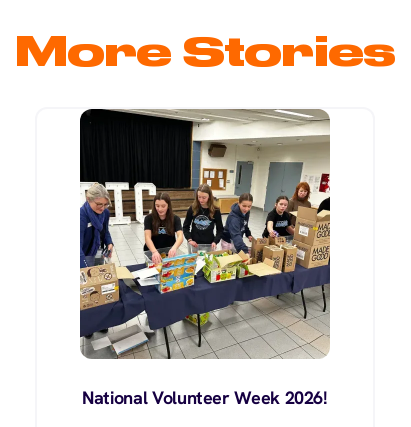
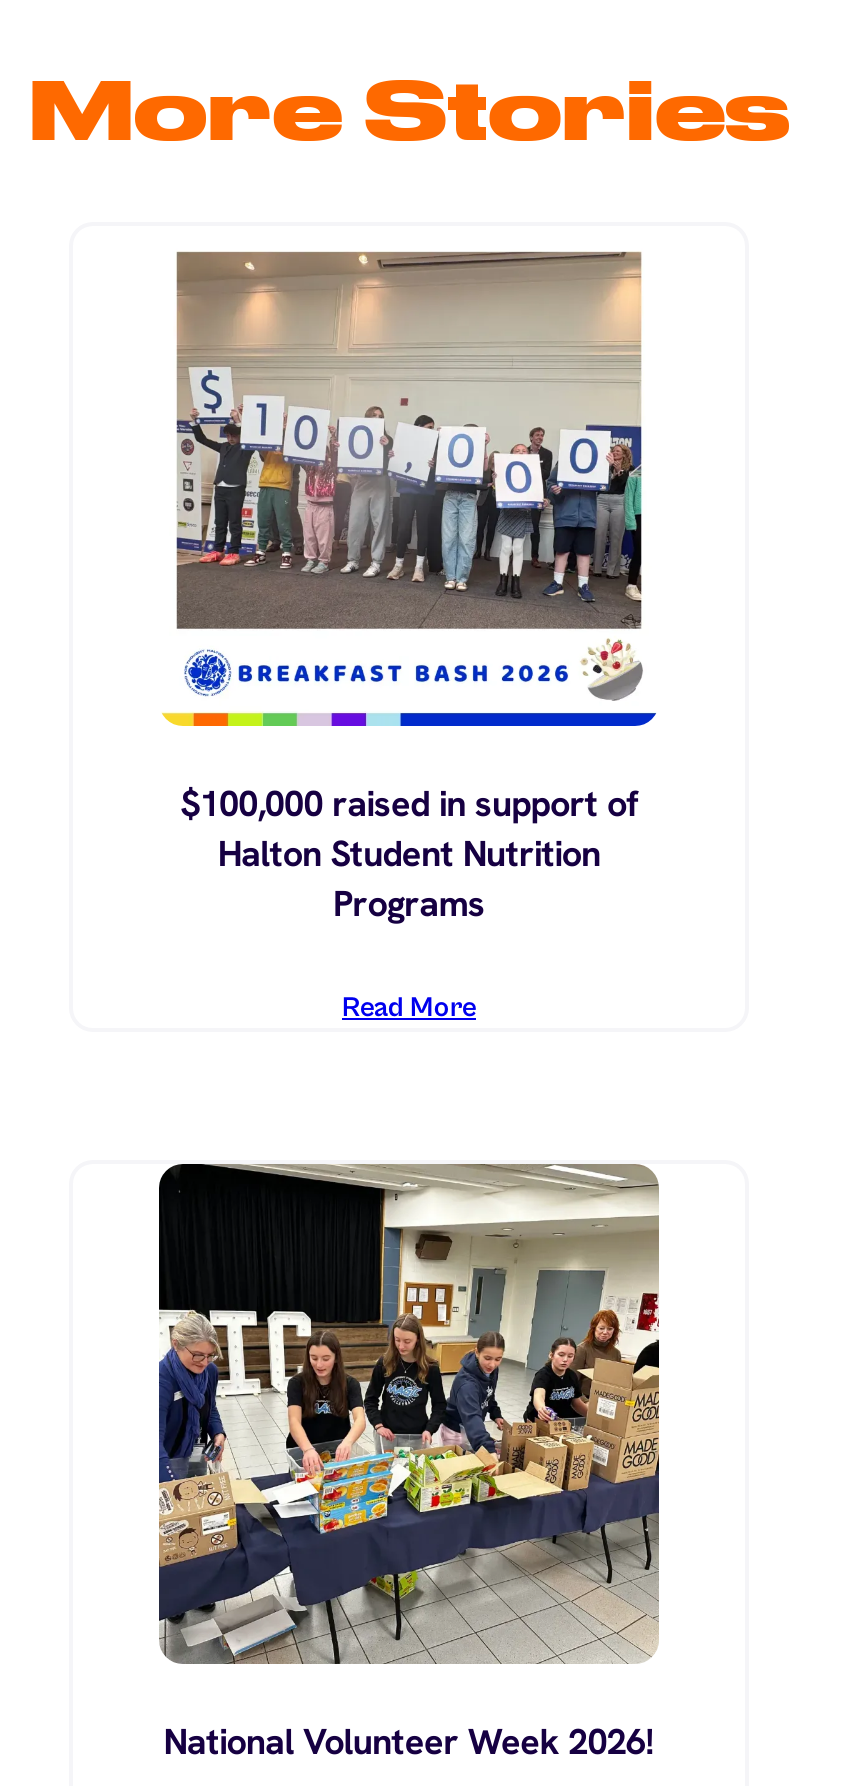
none -> [163,250,657,1023] [image] | $100,000 raised in support of | Halton Student Nutrition | Programs | Read More

